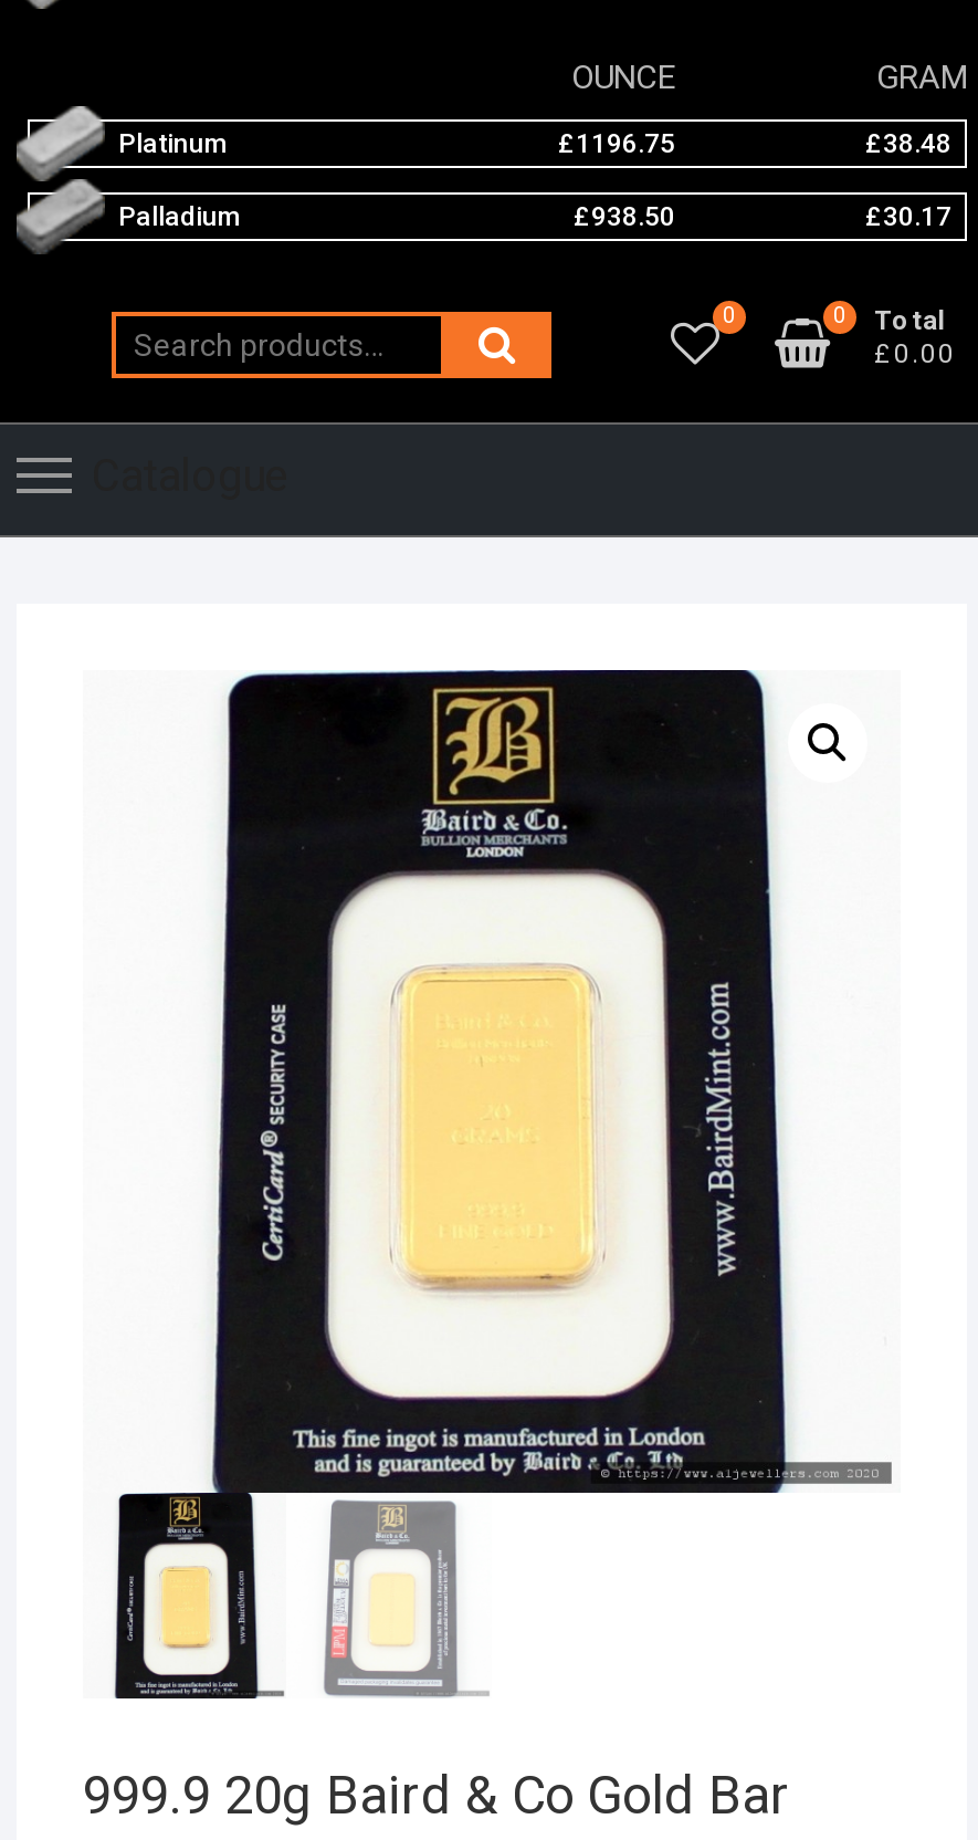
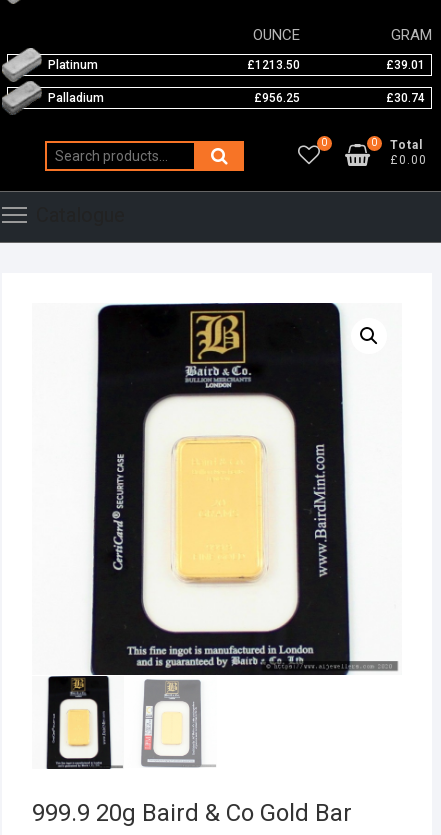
[558,128,675,159] £1196.75 -> [247,58,300,72] £1213.50
[865,128,951,159] £38.48 -> [386,58,425,72] £39.01
[574,201,675,232] £938.50 -> [254,91,300,105] £956.25
[865,201,951,232] £30.17 -> [386,91,425,105] £30.74

